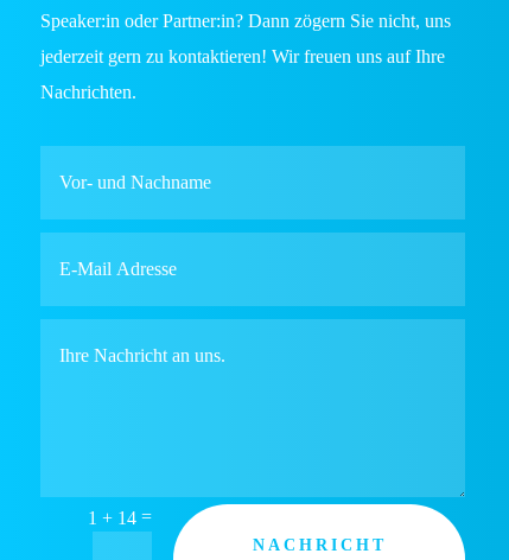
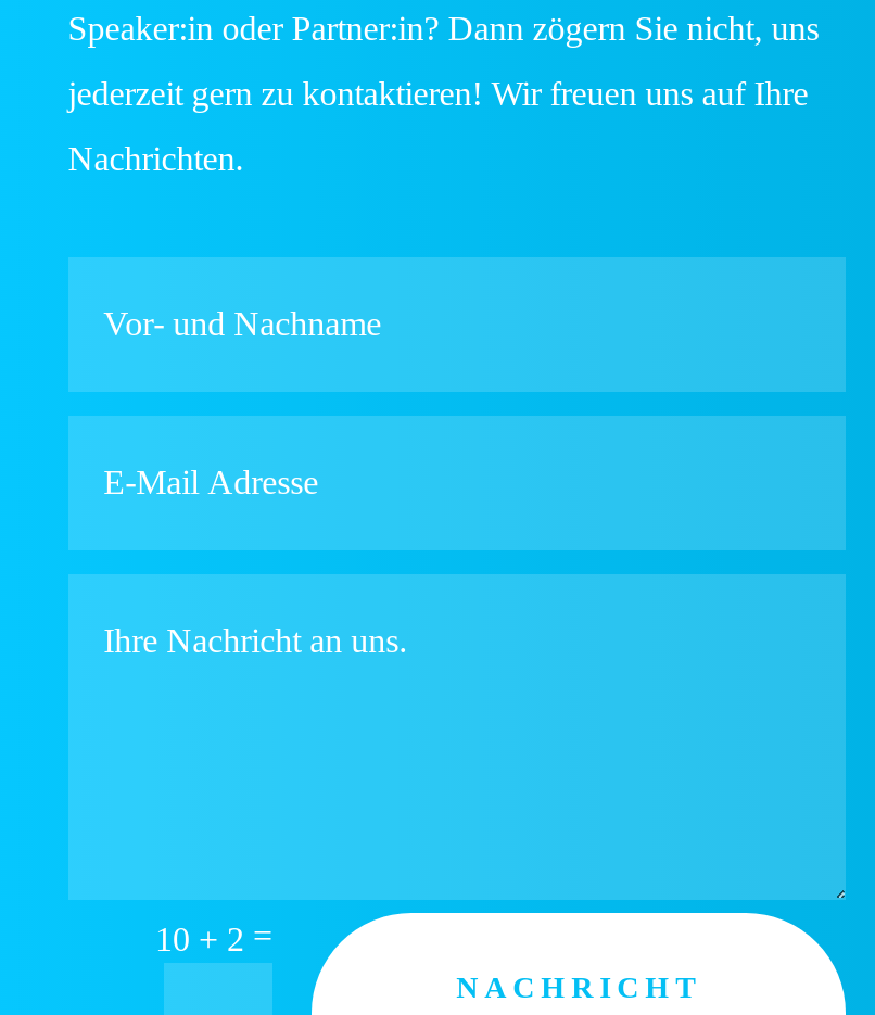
[88,506,152,528] 1 + 14 = -> [155,916,272,956] 10 + 2 =

